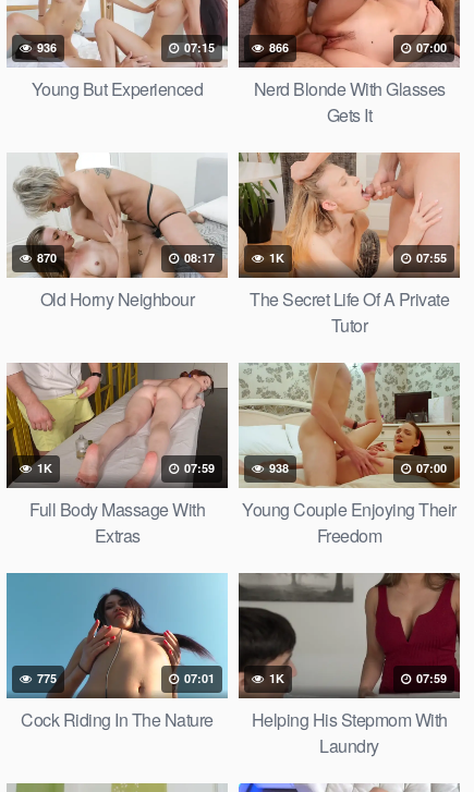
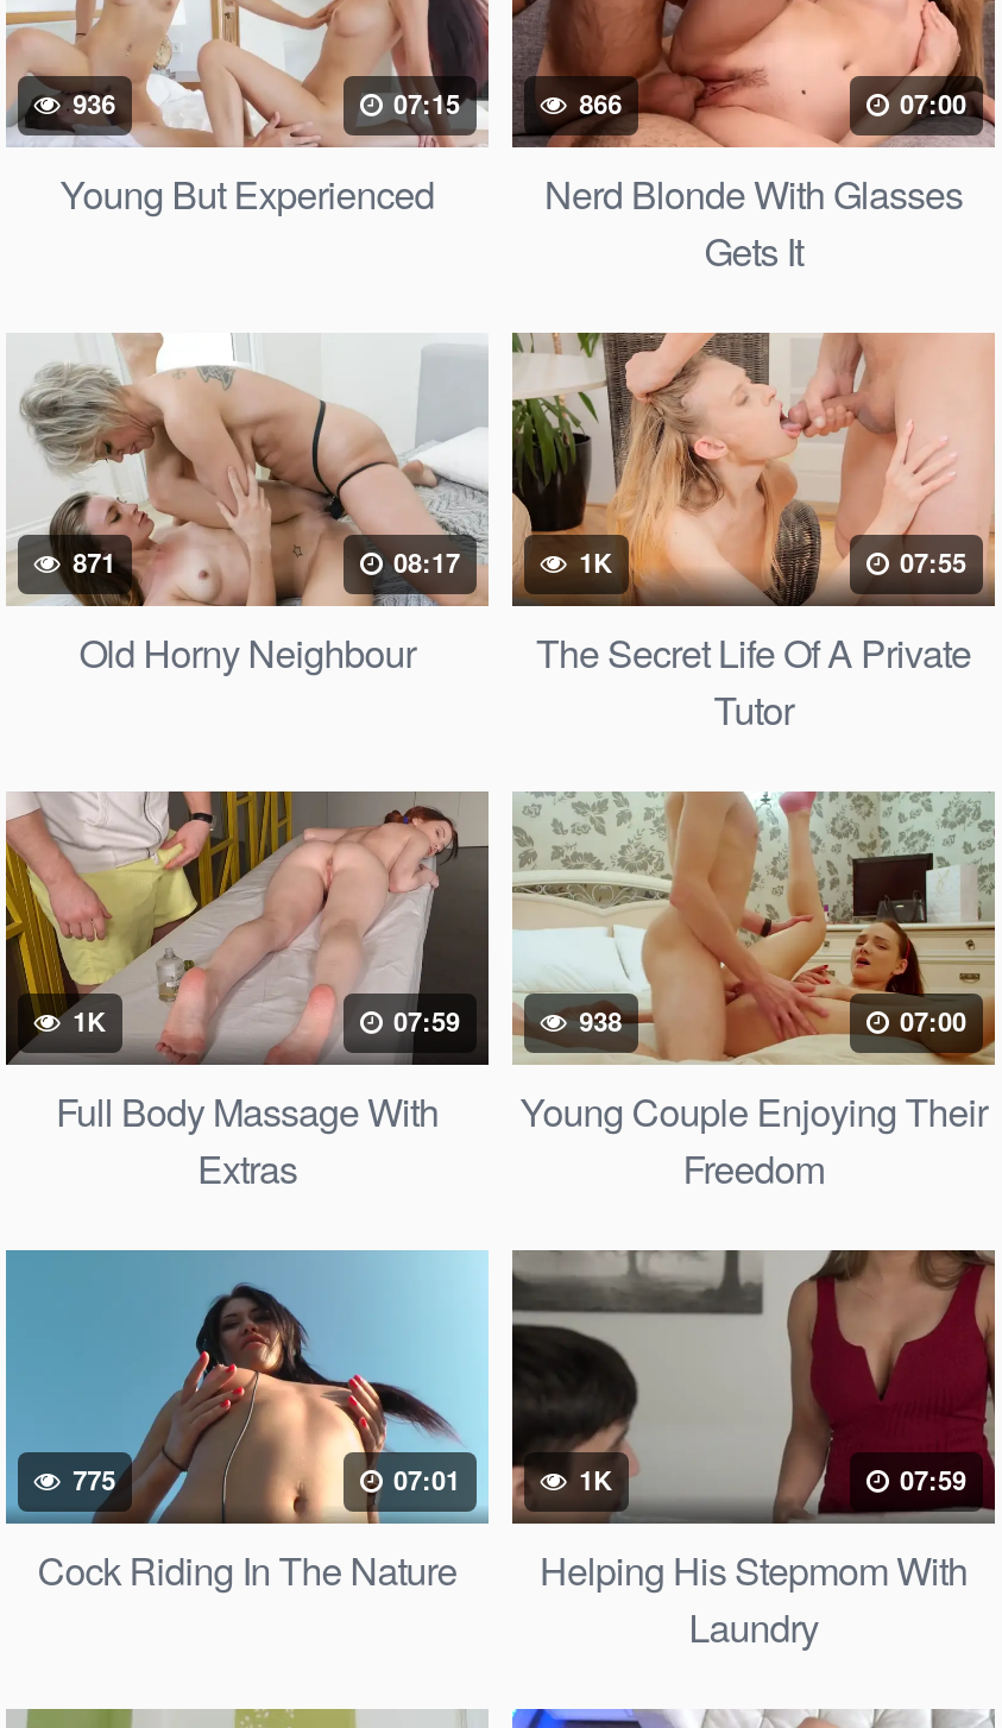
[34,249,57,265] 870 -> [66,543,116,579] 871

